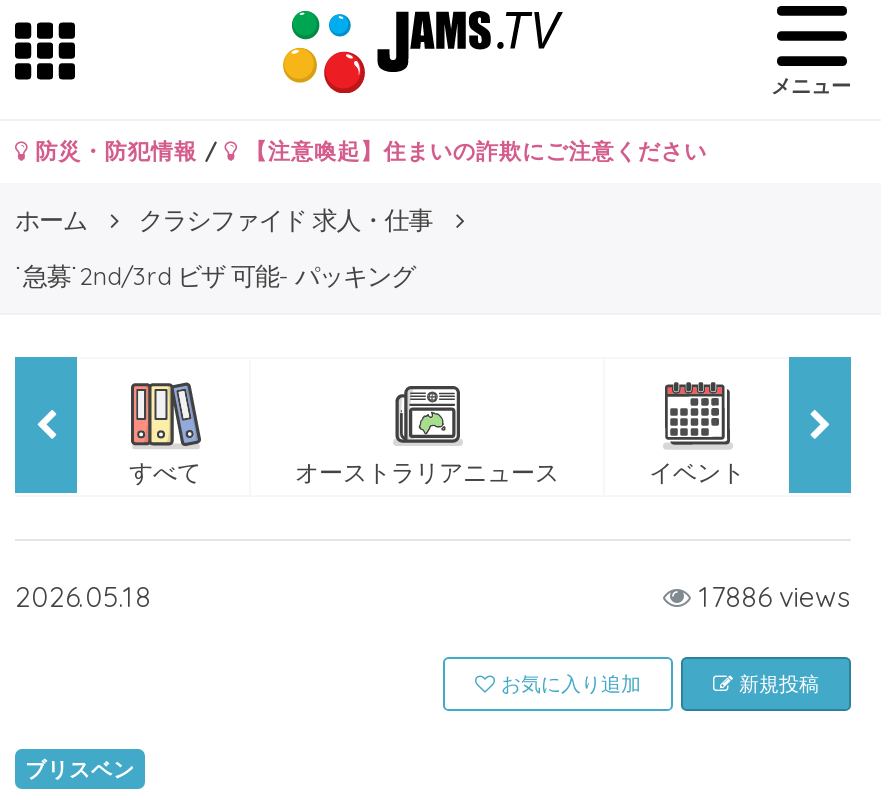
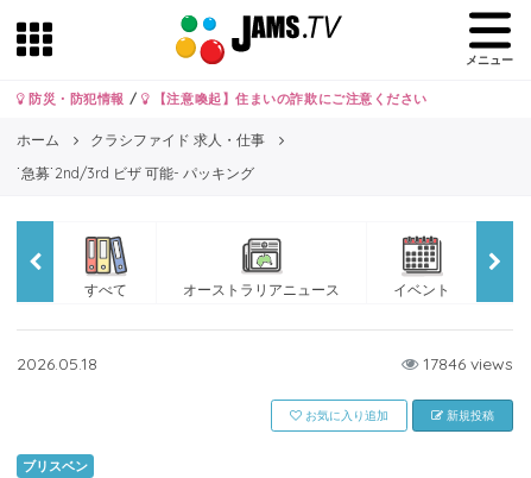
[691,579,851,615] 17886 views -> [418,353,513,374] 17846 views

